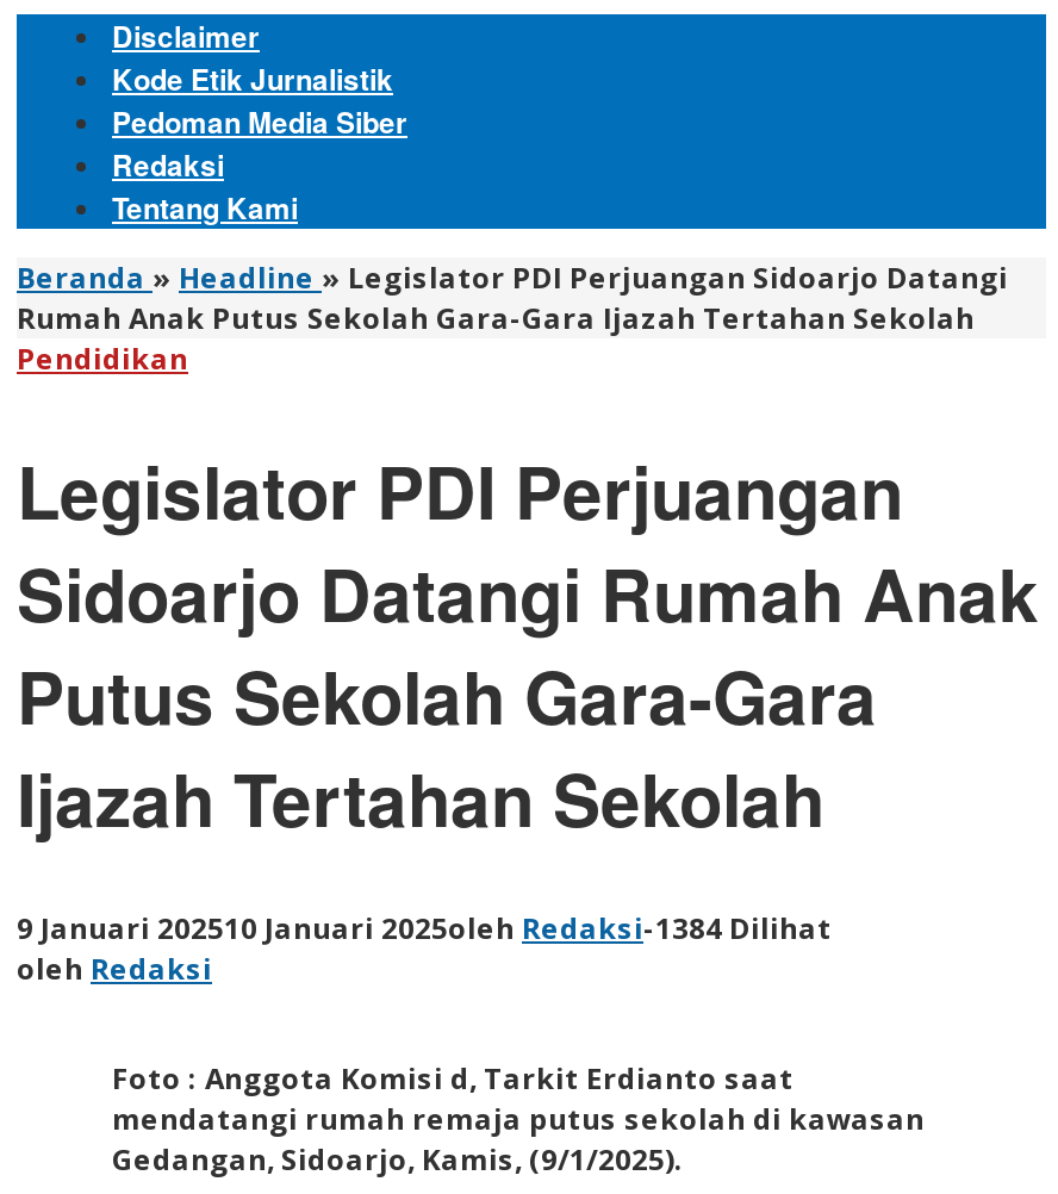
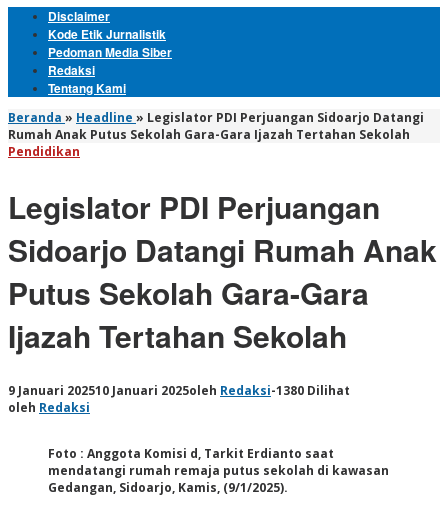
[17,908,832,948] 9 Januari 202510 Januari 2025oleh Redaksi-1384 Dilihat -> [8,382,350,399] 9 Januari 202510 Januari 2025oleh Redaksi-1380 Dilihat

